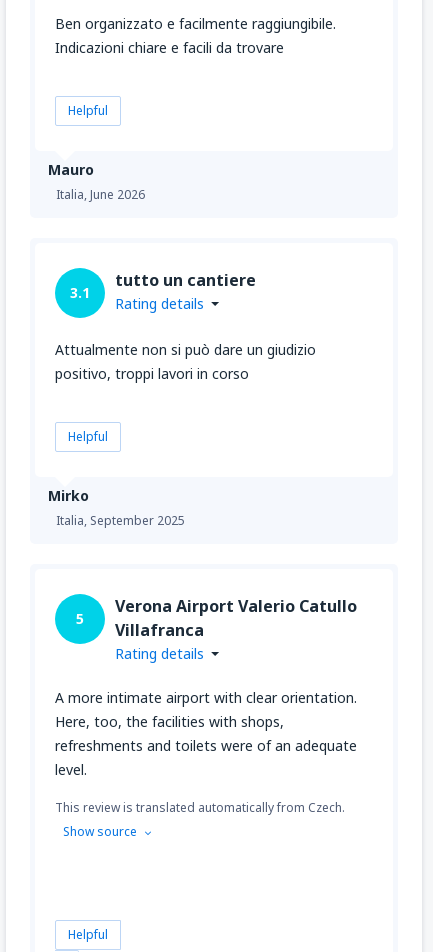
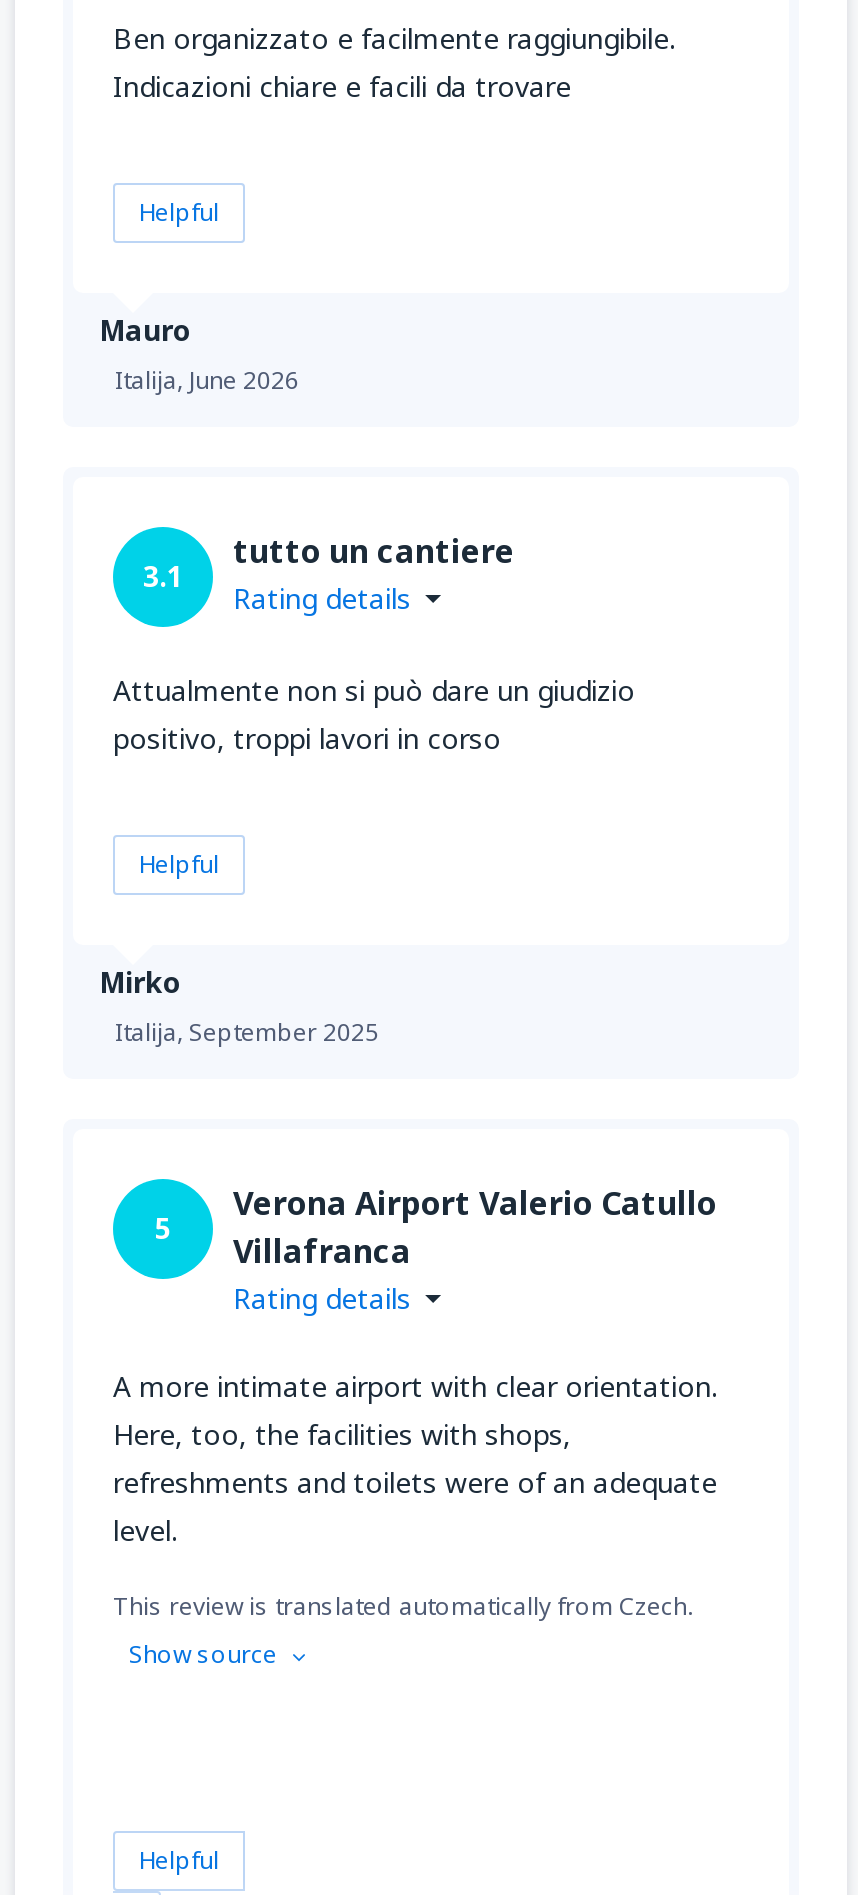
[56,186,145,203] Italia, June 2026 -> [115,364,299,398] Italija, June 2026
[56,512,185,529] Italia, September 2025 -> [115,1016,379,1050] Italija, September 2025

